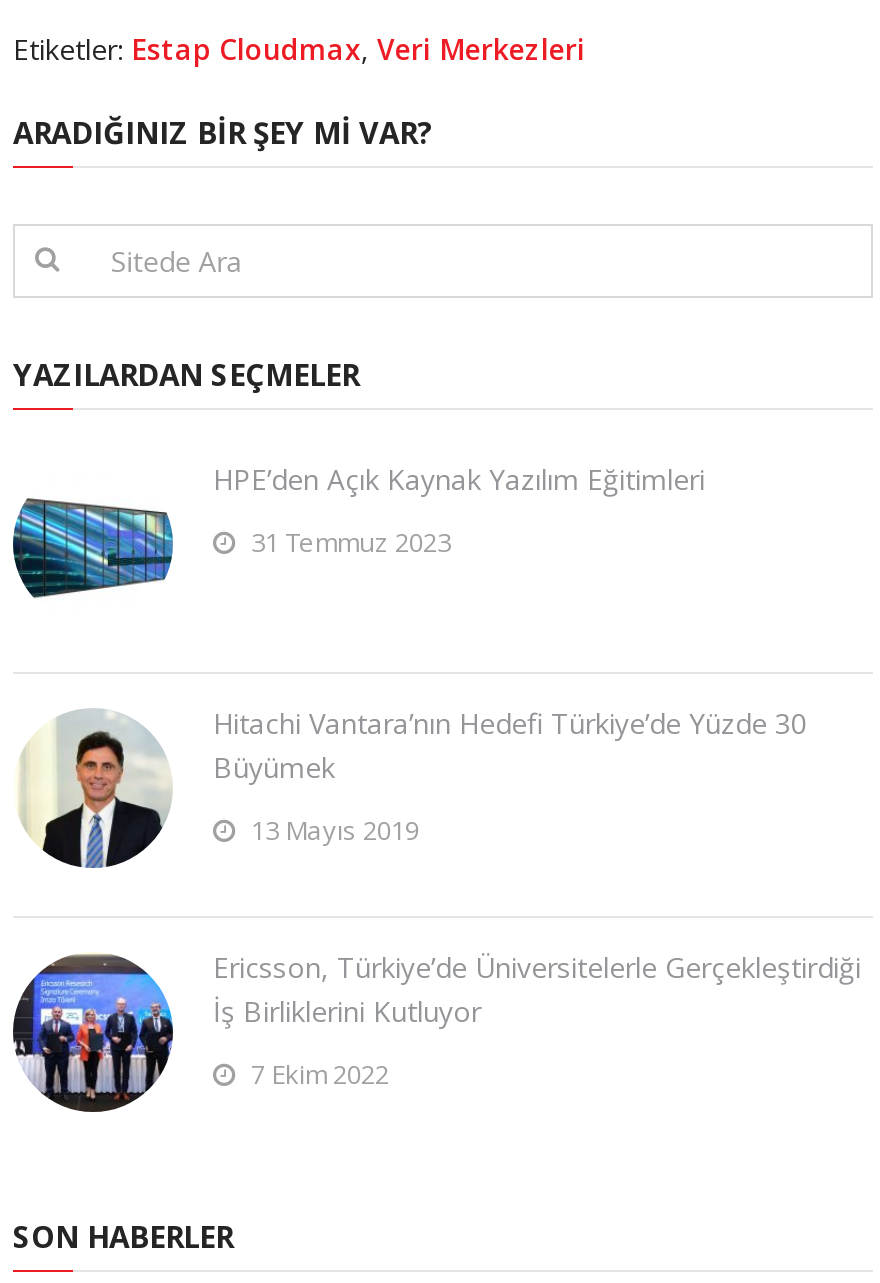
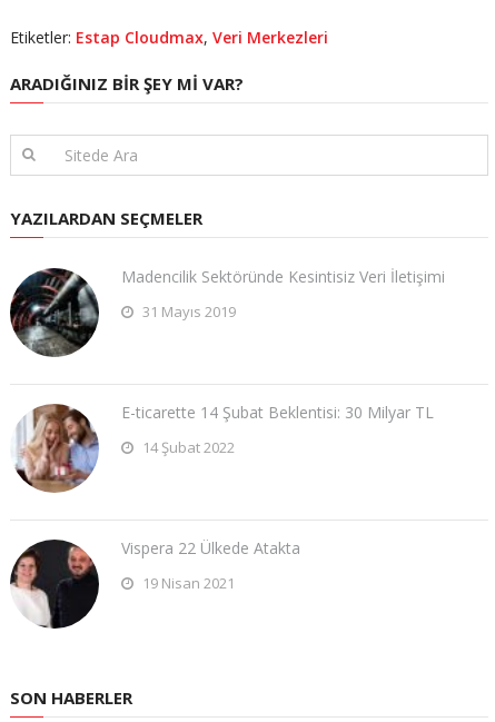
[13,460,705,624] [image] | HPE’den Açık Kaynak Yazılım Eğitimleri -> [10,266,445,358] [image] | Madencilik Sektöründe Kesintisiz Veri İletişimi
[245,524,451,560] 31 Temmuz 2023 -> [139,301,236,321] 31 Mayıs 2019
[17,704,807,868] [image] | Hitachi Vantara’nın Hedefi Türkiye’de Yüzde 30 | Büyümek -> [13,401,434,493] [image] | E-ticarette 14 Şubat Beklentisi: 30 Milyar TL
[245,812,419,848] 13 Mayıs 2019 -> [139,437,235,457] 14 Şubat 2022
[11,948,861,1112] [image] | Ericsson, Türkiye’de Üniversitelerle Gerçekleştirdiği | İş Birliklerini Kutluyor -> [10,537,300,629] [image] | Vispera 22 Ülkede Atakta
[245,1056,389,1092] 7 Ekim 2022 -> [139,573,235,593] 19 Nisan 2021

